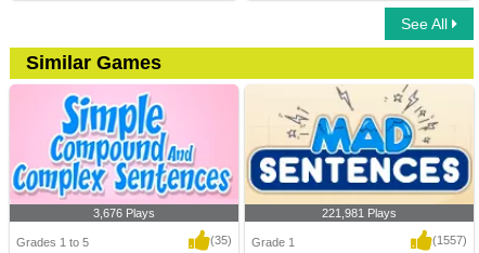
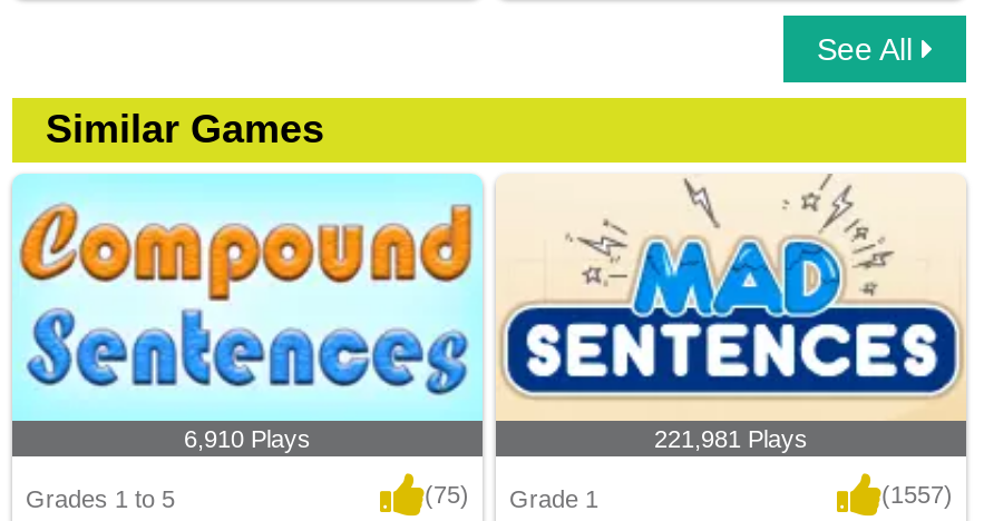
[10,84,238,219] [image] | 3,676 Plays -> [12,174,483,452] [image] | 6,910 Plays
[210,233,295,249] (35) Grade 1 -> [425,481,598,512] (75) Grade 1

